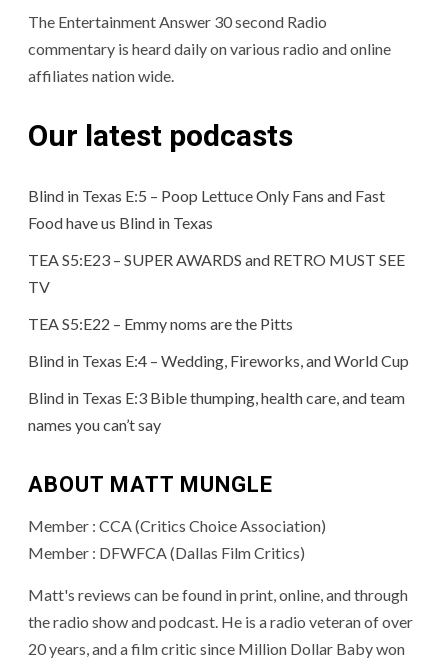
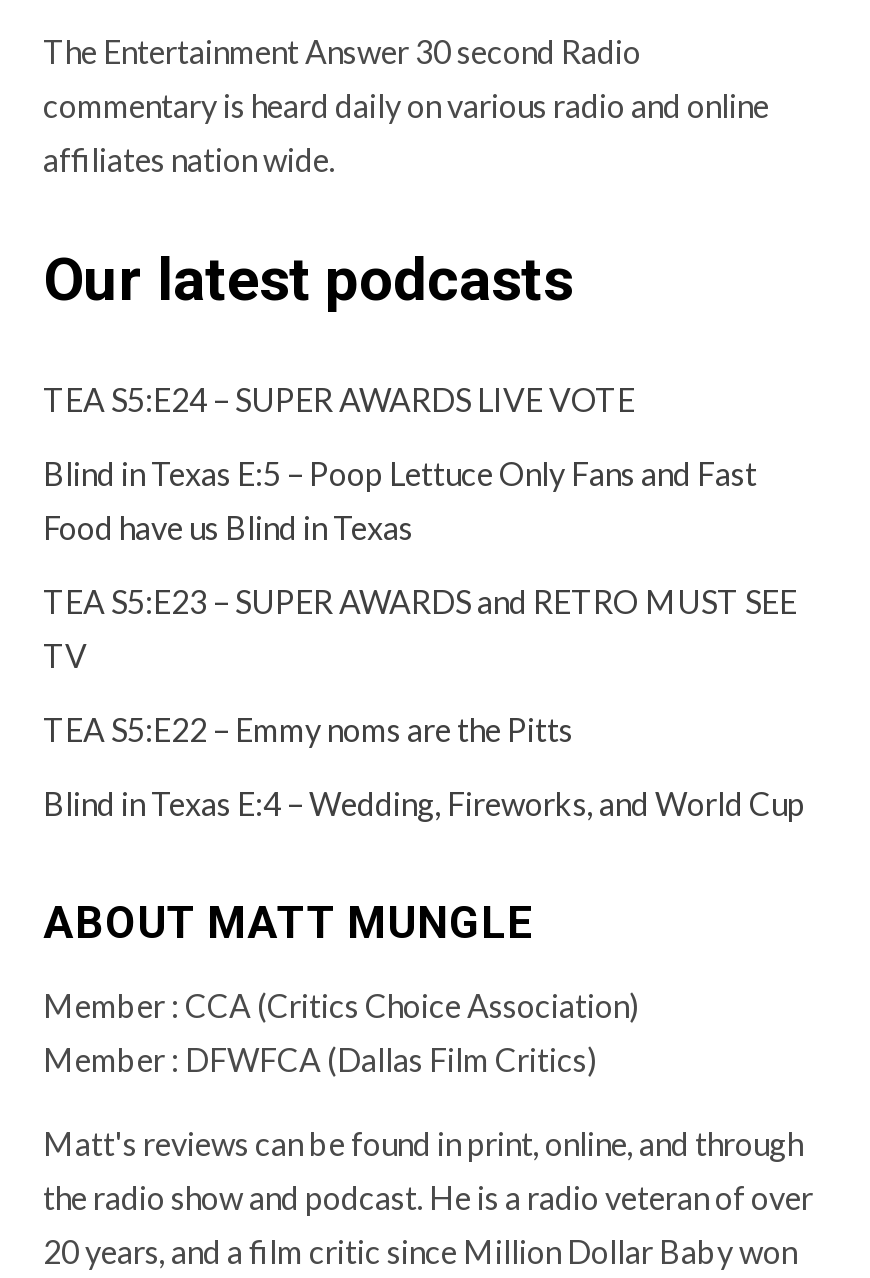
none -> [43,380,635,418] TEA S5:E24 – SUPER AWARDS LIVE VOTE
moved [28,186,409,370] -> [43,454,805,822]: Blind in Texas E:5 – Poop Lettuce Only Fans and Fast | Food have us Blind in Texas | TEA S5:E23 – SUPER AWARDS and RETRO MUST SEE | TV | TEA S5:E22 – Emmy noms are the Pitts | Blind in Texas E:4 – Wedding, Fireworks, and World Cup
[28,388,405,434] Blind in Texas E:3 Bible thumping, health care, and team | names you can’t say -> none

